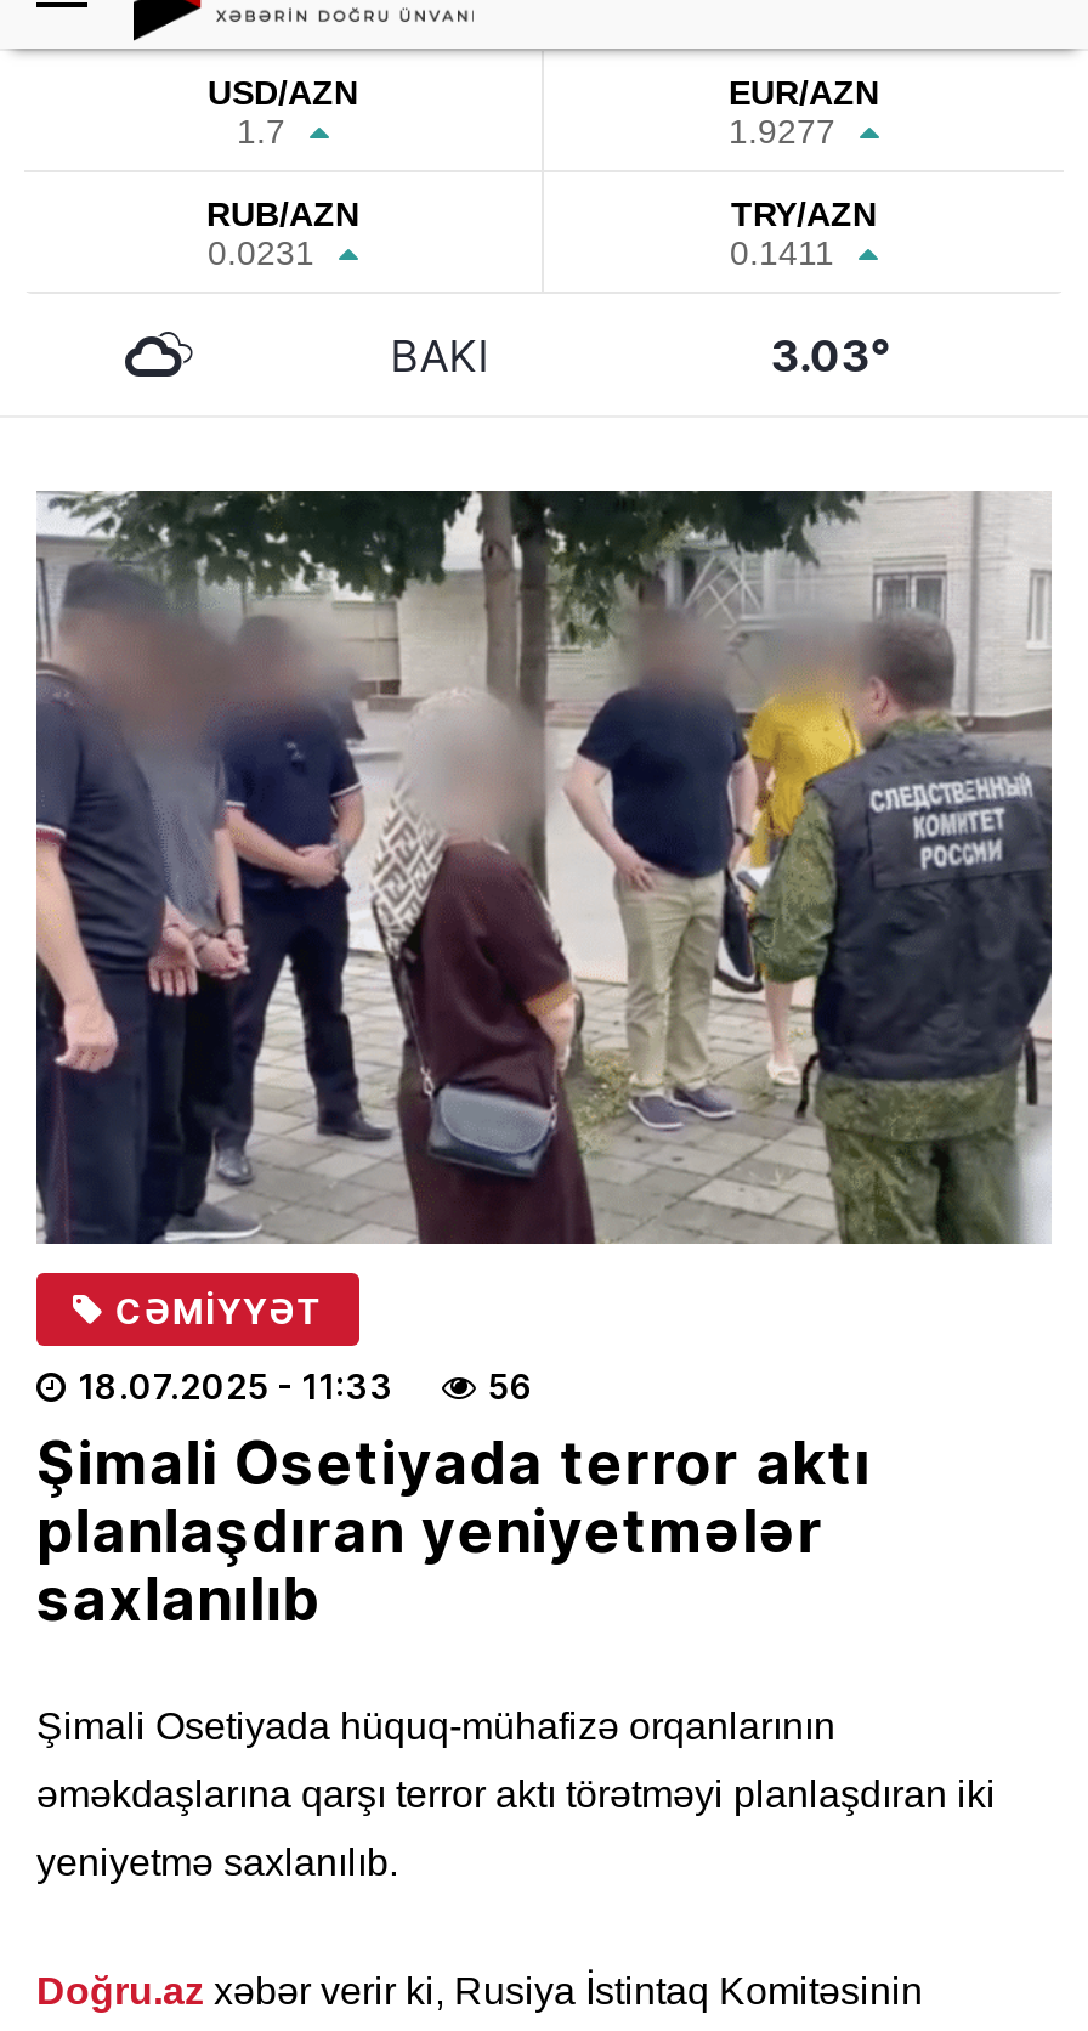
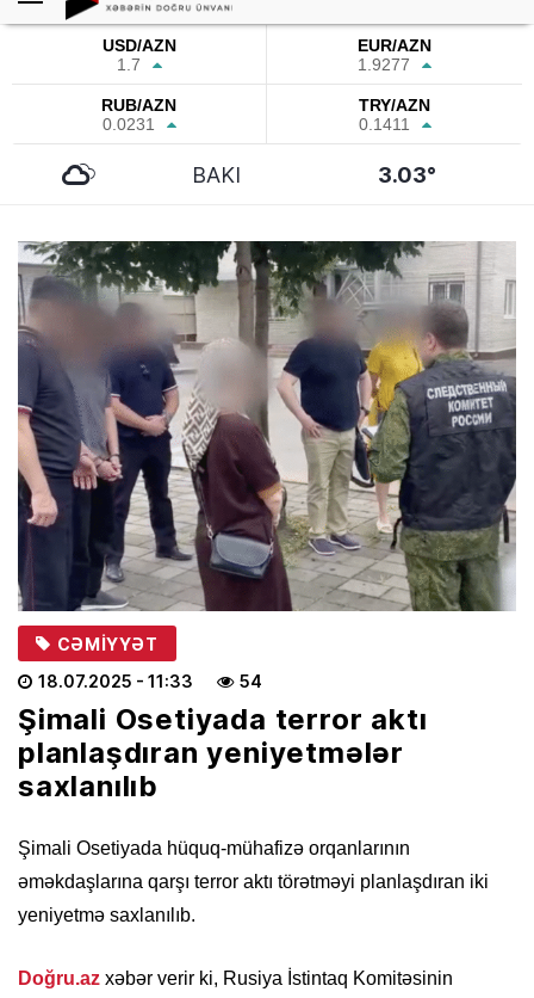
[488,1363,534,1409] 56 -> [240,670,262,693] 54

